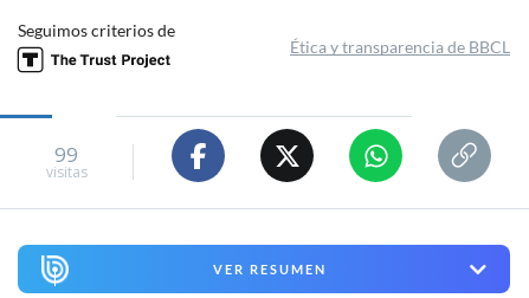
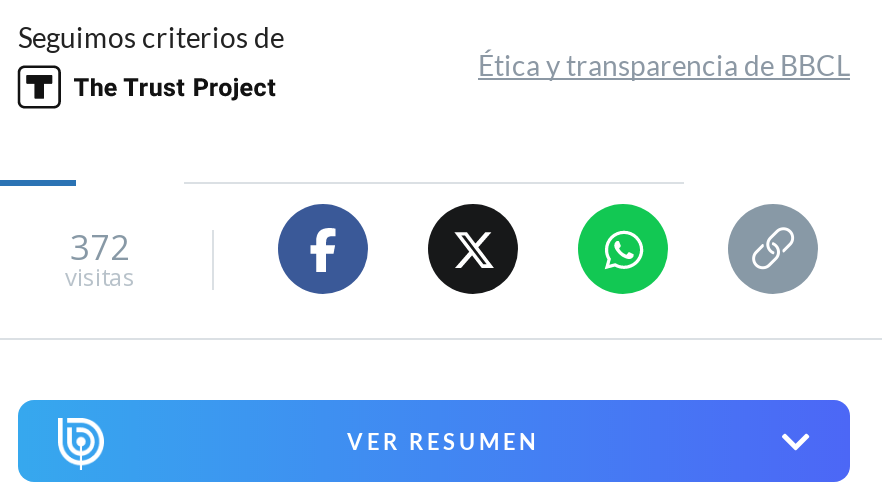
[54,141,78,168] 99 -> [70,224,130,270] 372

